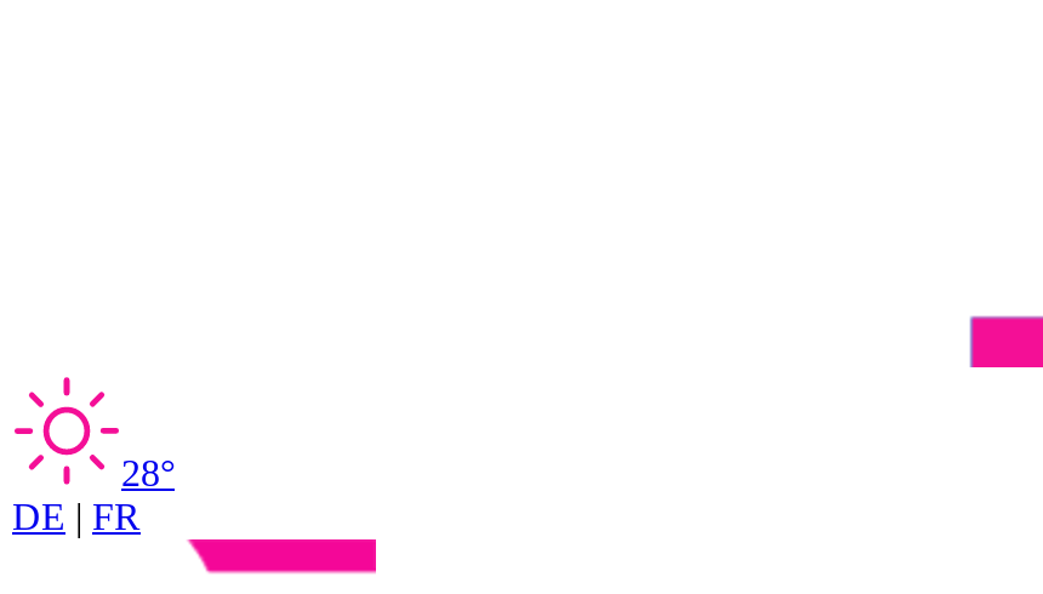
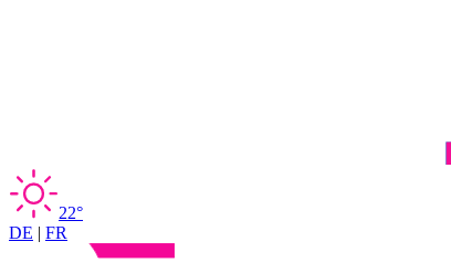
[121,452,175,493] 28° -> [59,203,83,222] 22°

